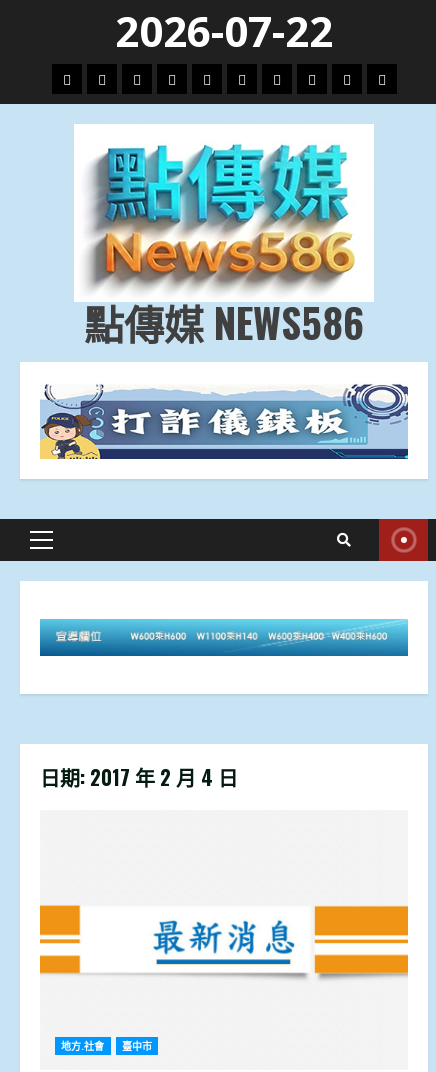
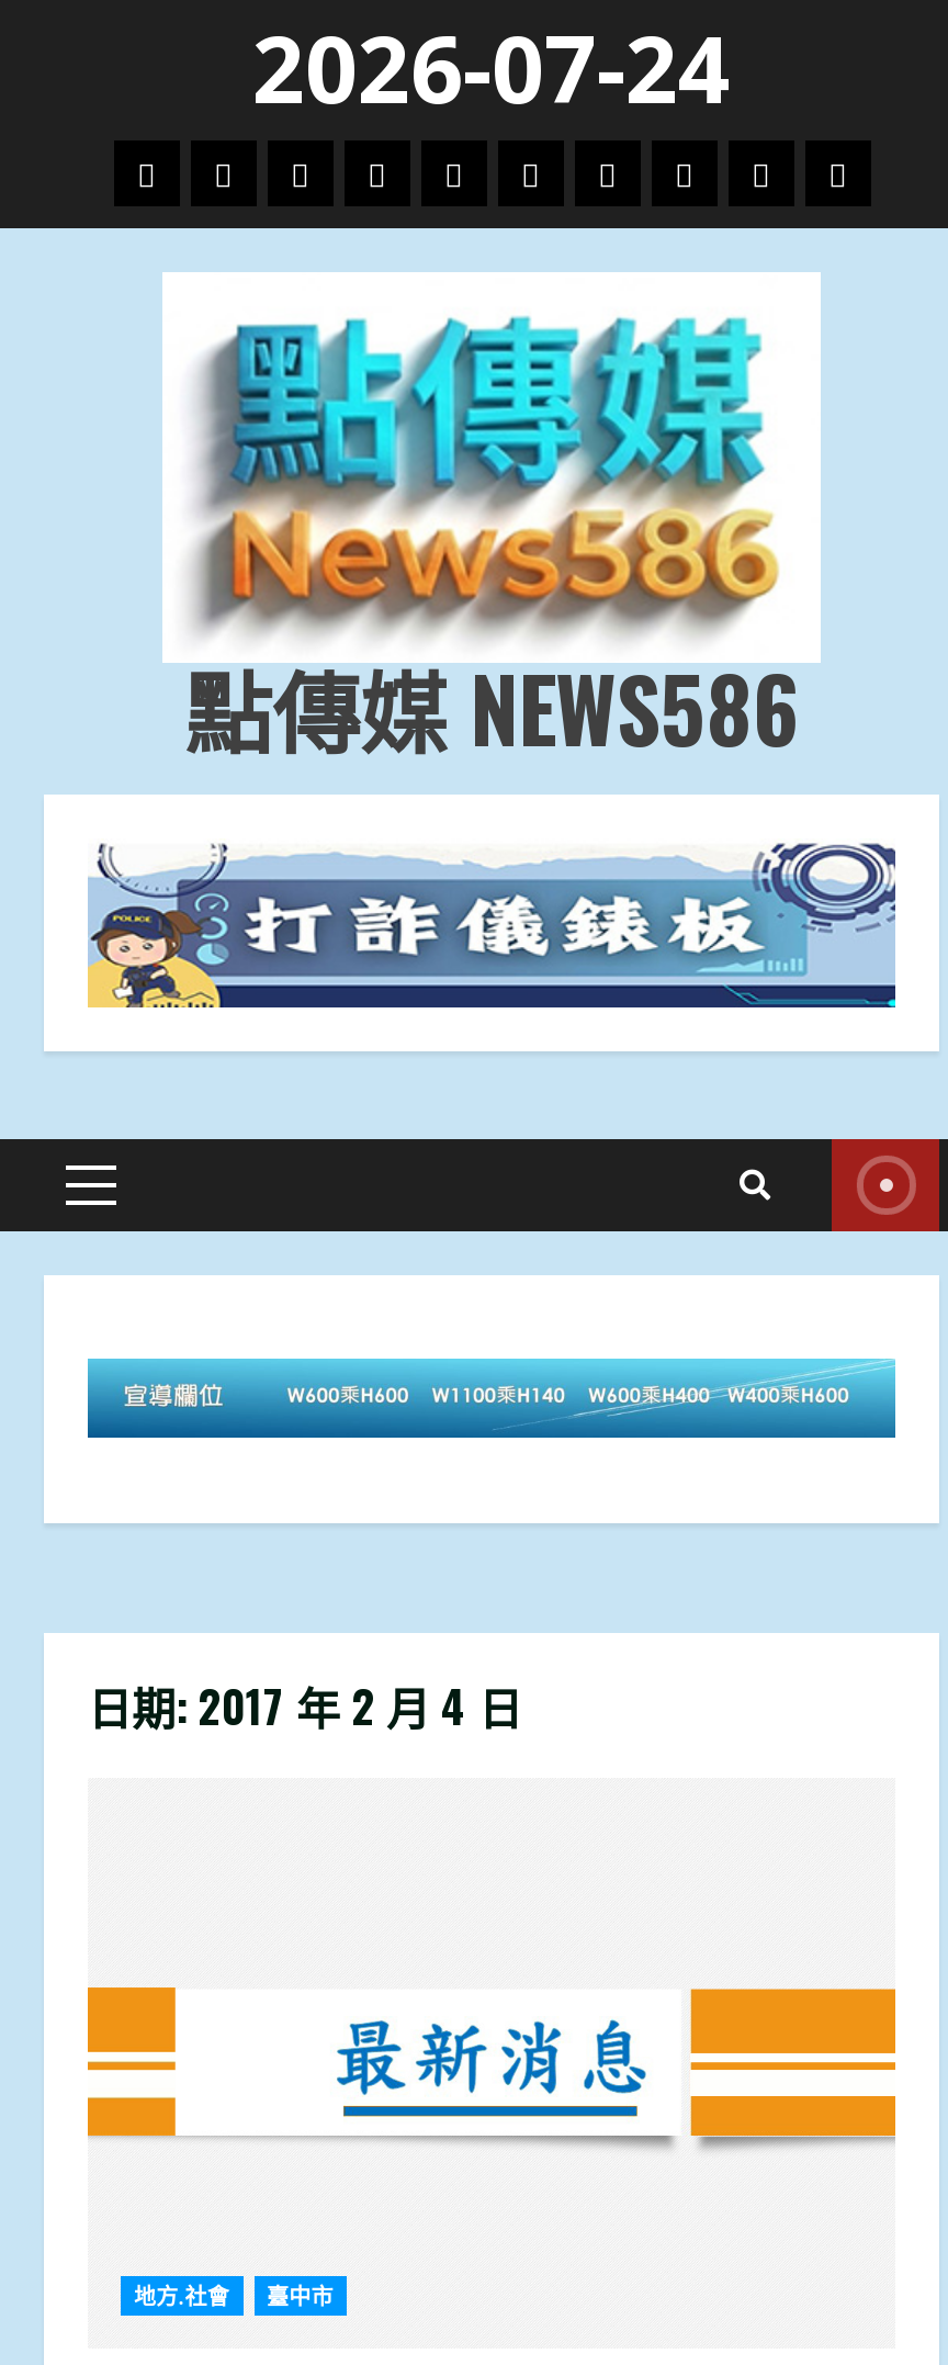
[115,2,333,59] 2026-07-22 -> [252,4,731,129] 2026-07-24

